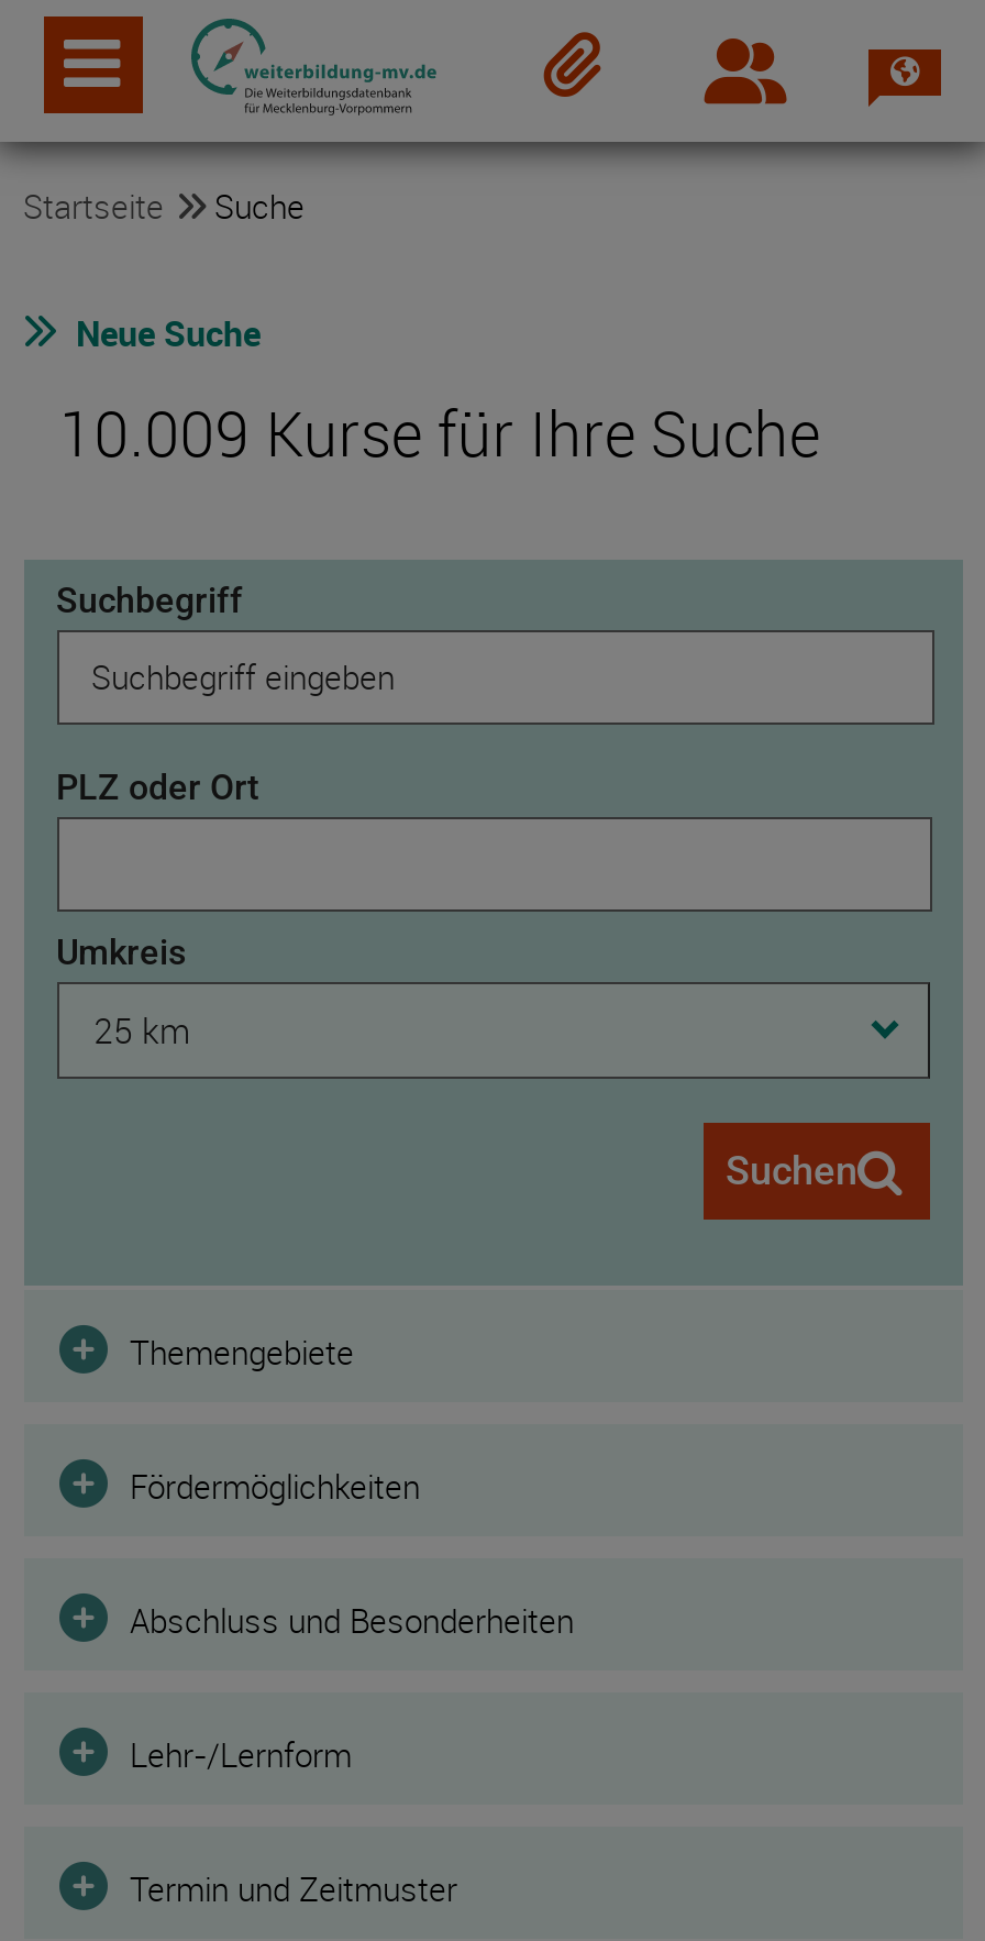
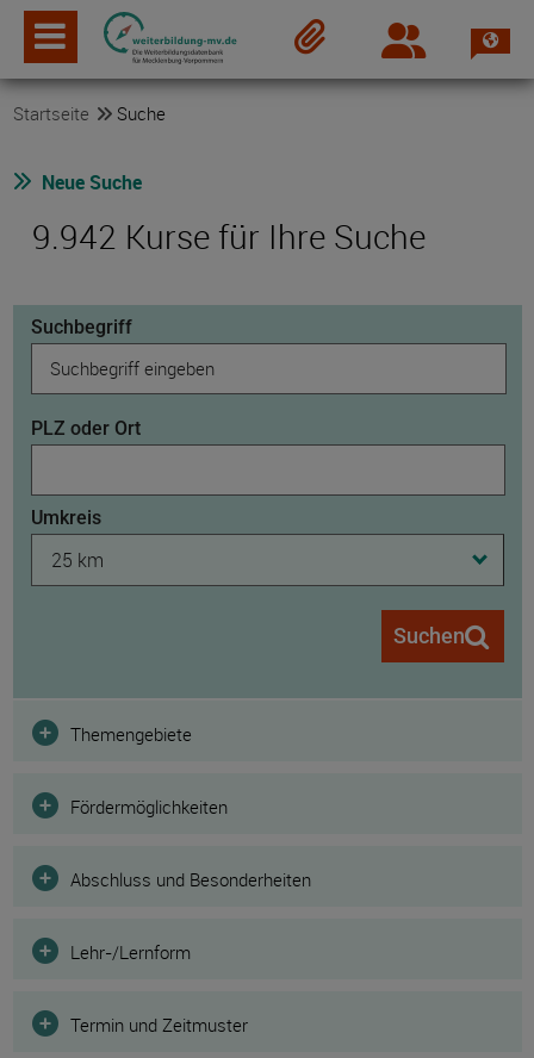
[59,393,820,474] 10.009 Kurse für Ihre Suche -> [32,214,425,259] 9.942 Kurse für Ihre Suche

